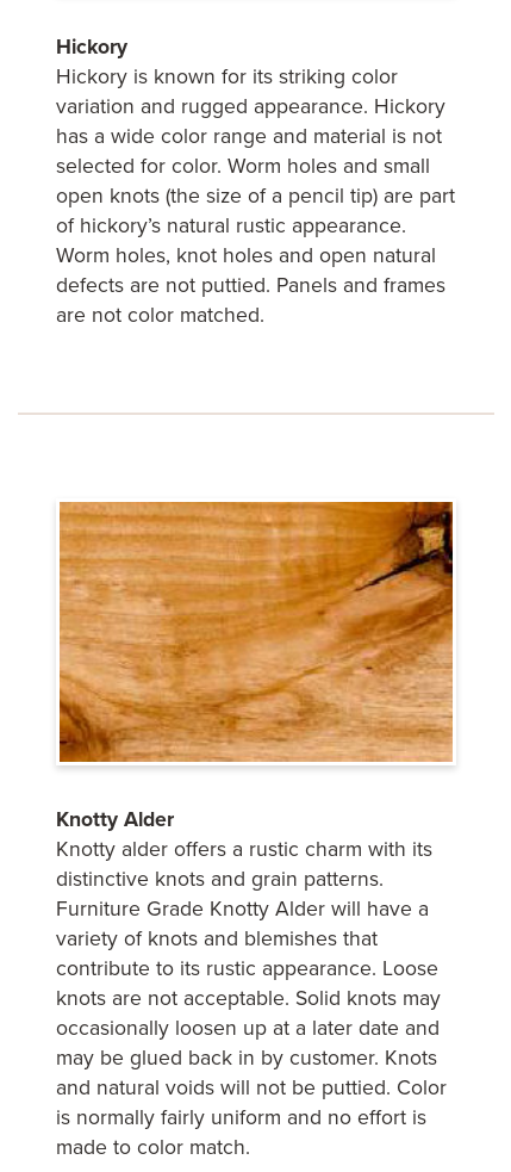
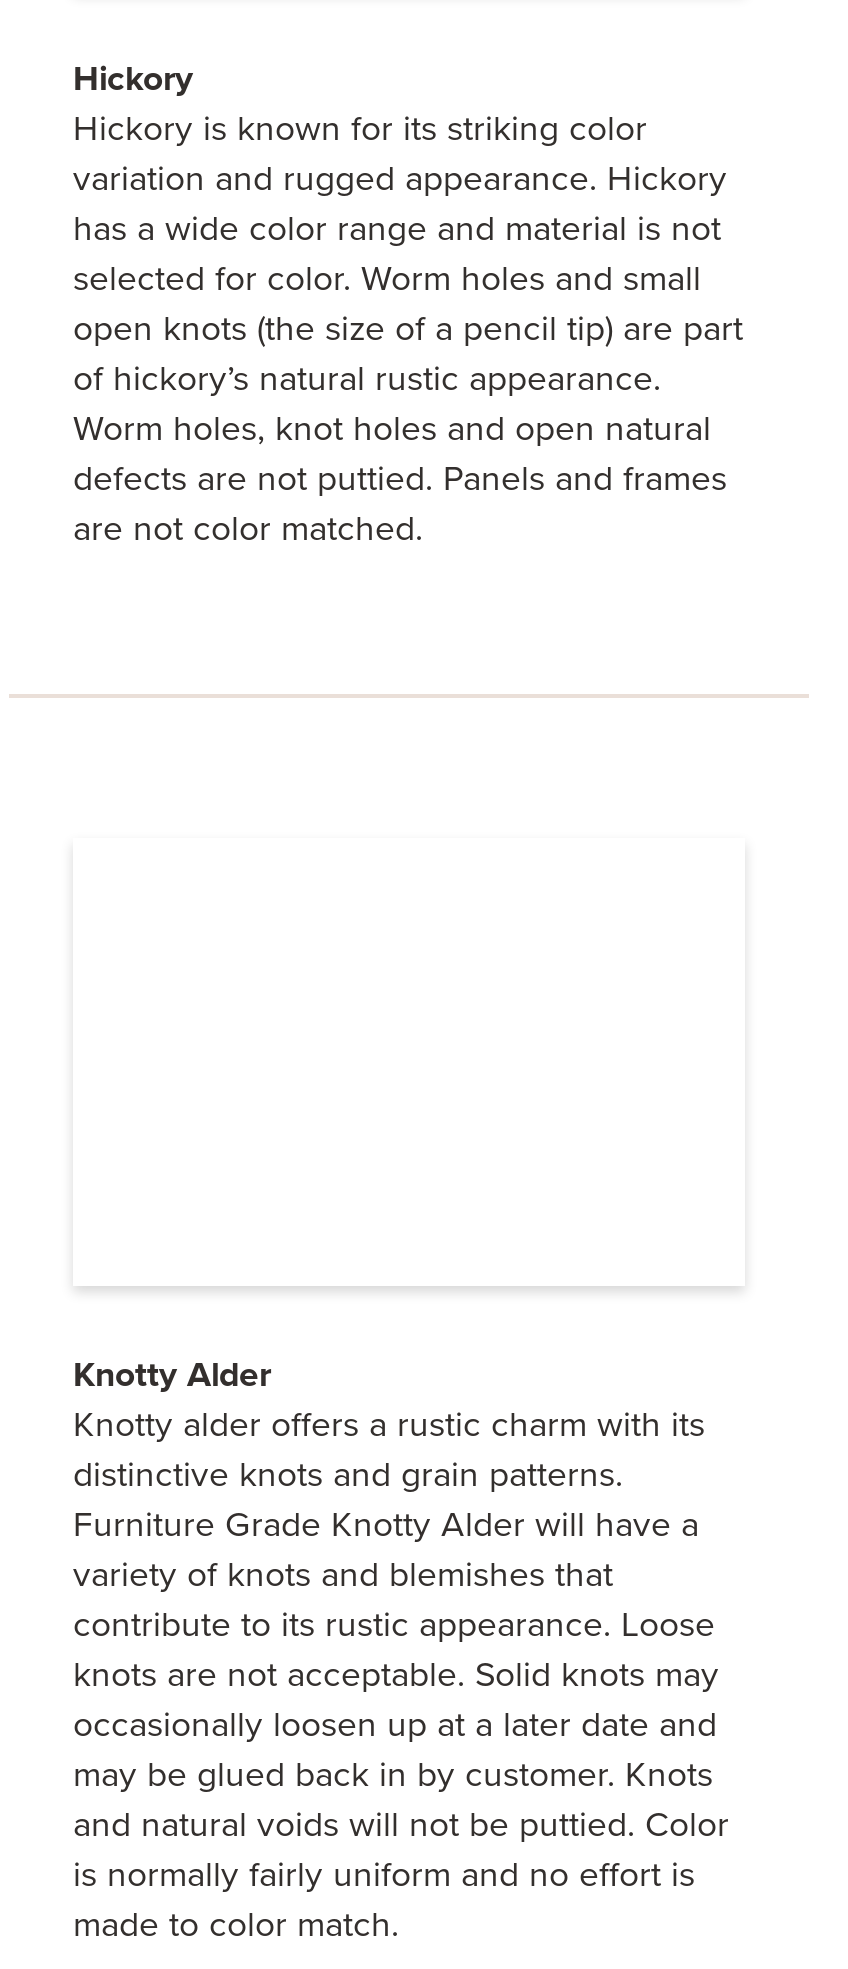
[58,501,454,763] [image] -> none

